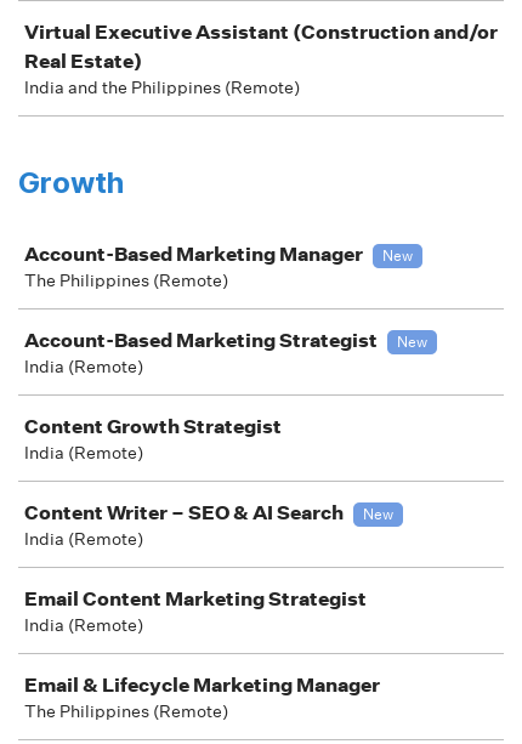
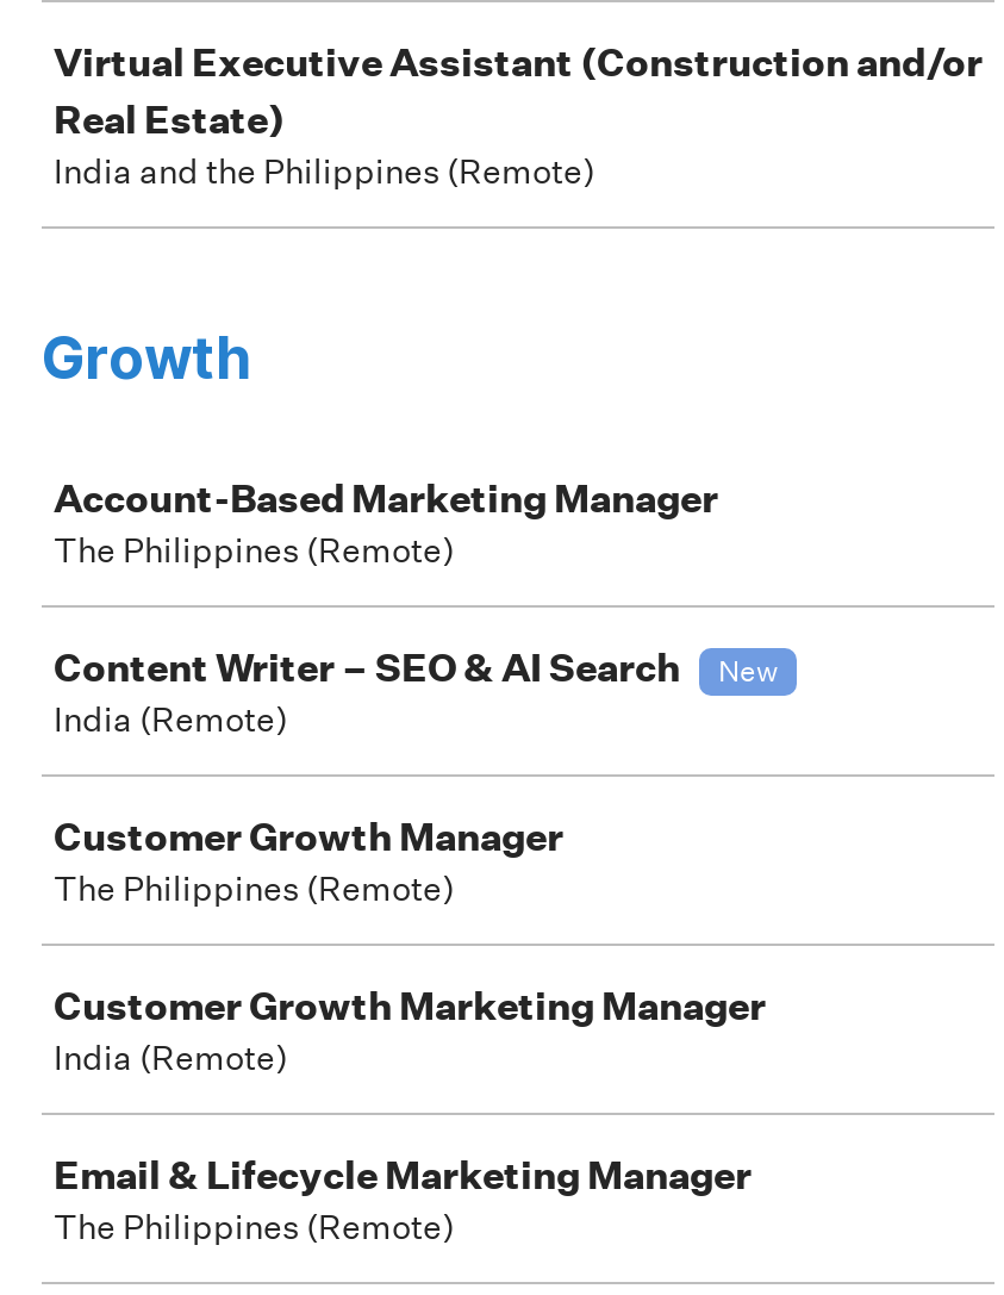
[382,245,413,266] New -> none
[24,328,427,464] Account-Based Marketing Strategist | New | India (Remote) | Content Growth Strategist | India (Remote) -> none
moved [24,500,393,550] -> [54,643,778,741]: Content Writer – SEO & AI Search | New | India (Remote)
[24,586,367,610] Email Content Marketing Strategist -> [54,813,766,1029] Customer Growth Manager | The Philippines (Remote) | Customer Growth Marketing Manager

